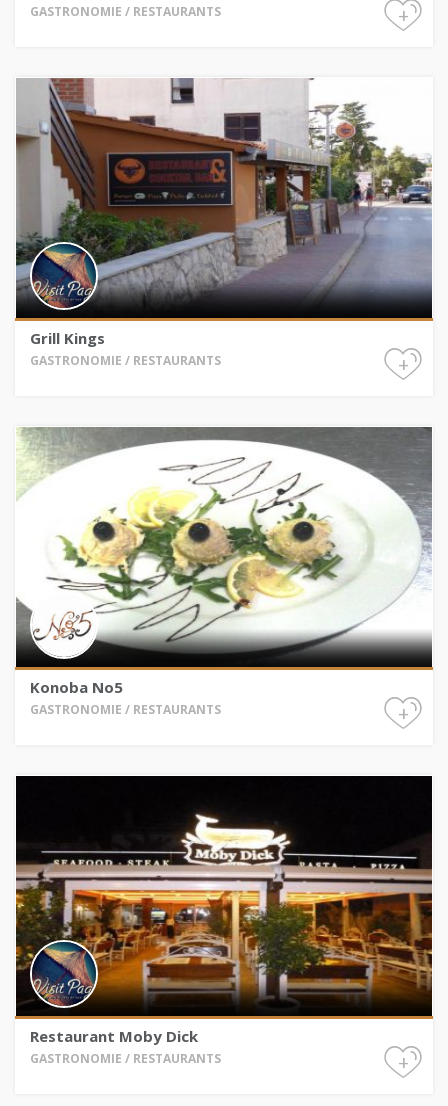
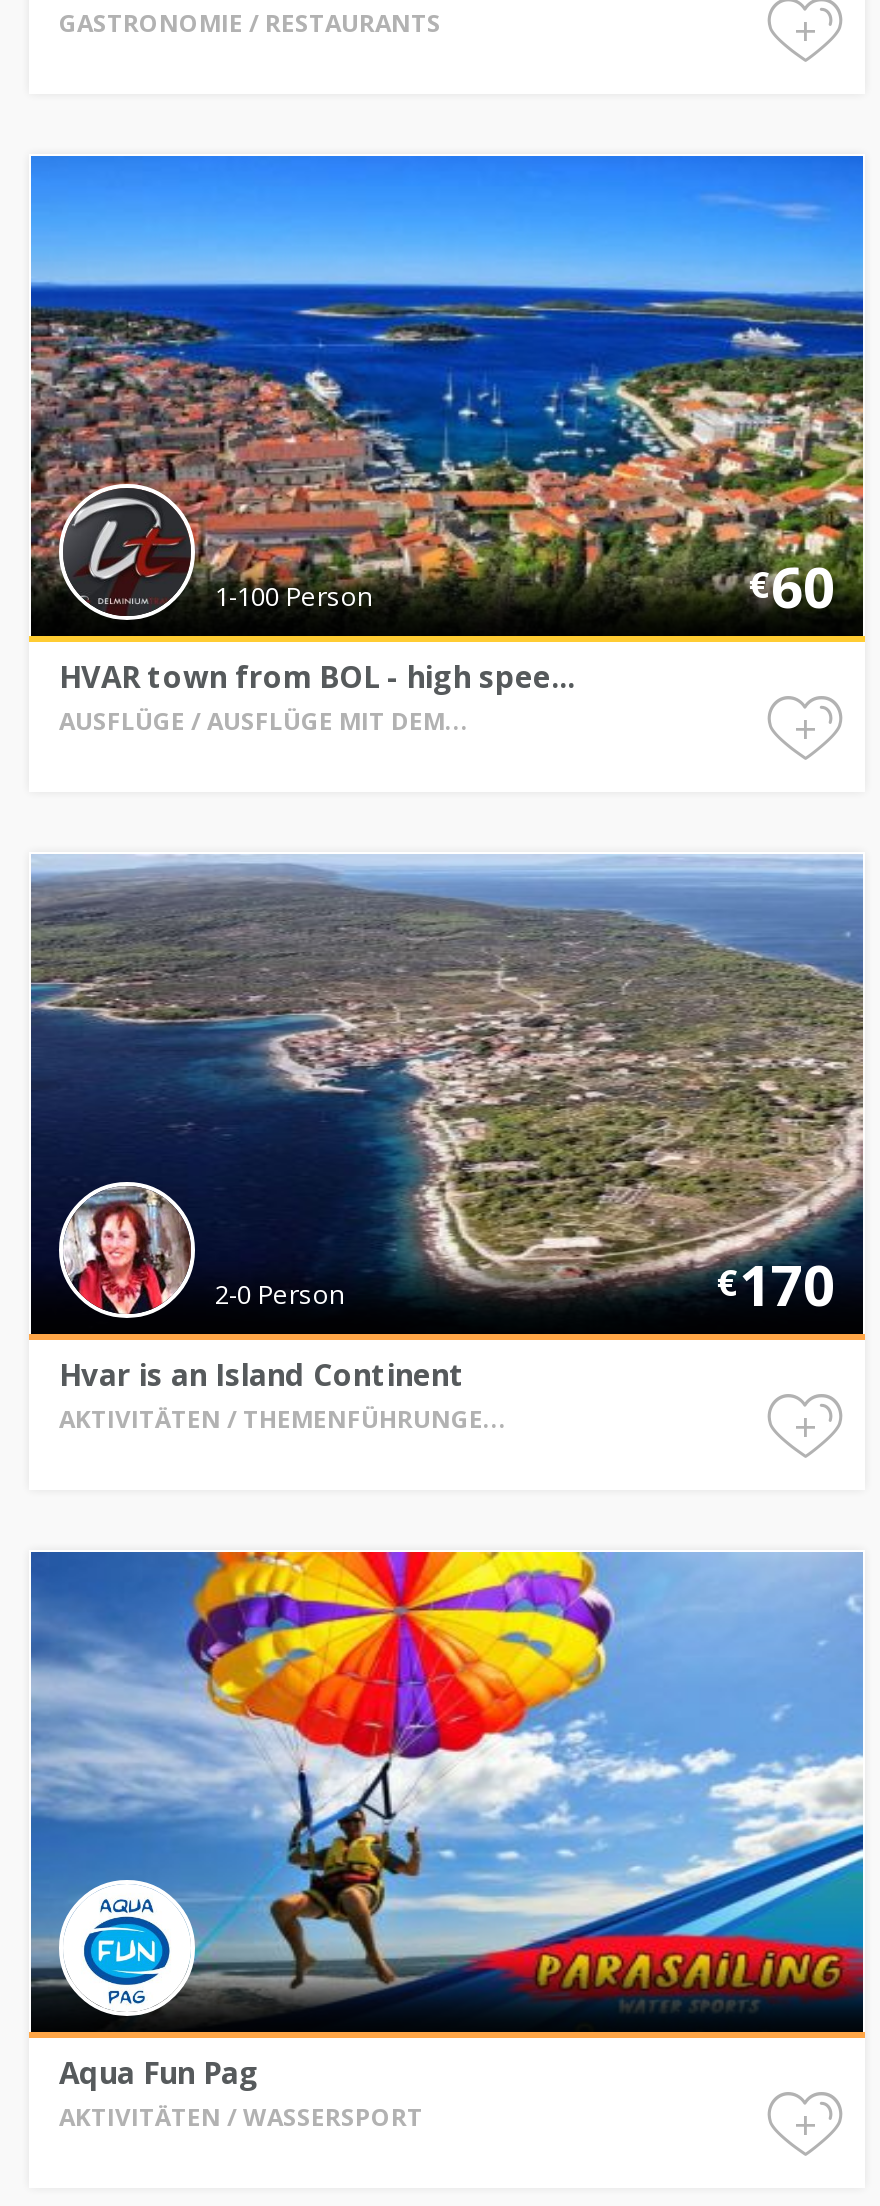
[15,77,432,369] [image] | Grill Kings | GASTRONOMIE / RESTAURANTS -> [29,154,865,738] [image] | 1-100 Person | €60 | HVAR town from BOL - high spee... | AUSFLÜGE / AUSFLÜGE MIT DEM...
[16,426,433,718] [image] | Konoba No5 | GASTRONOMIE / RESTAURANTS -> [29,854,865,1436] [image] | 2-0 Person | €170 | Hvar is an Island Continent | AKTIVITÄTEN / THEMENFÜHRUNGE...
[15,775,433,1067] [image] | Restaurant Moby Dick | GASTRONOMIE / RESTAURANTS -> [29,1550,865,2134] [image] | Aqua Fun Pag | AKTIVITÄTEN / WASSERSPORT

